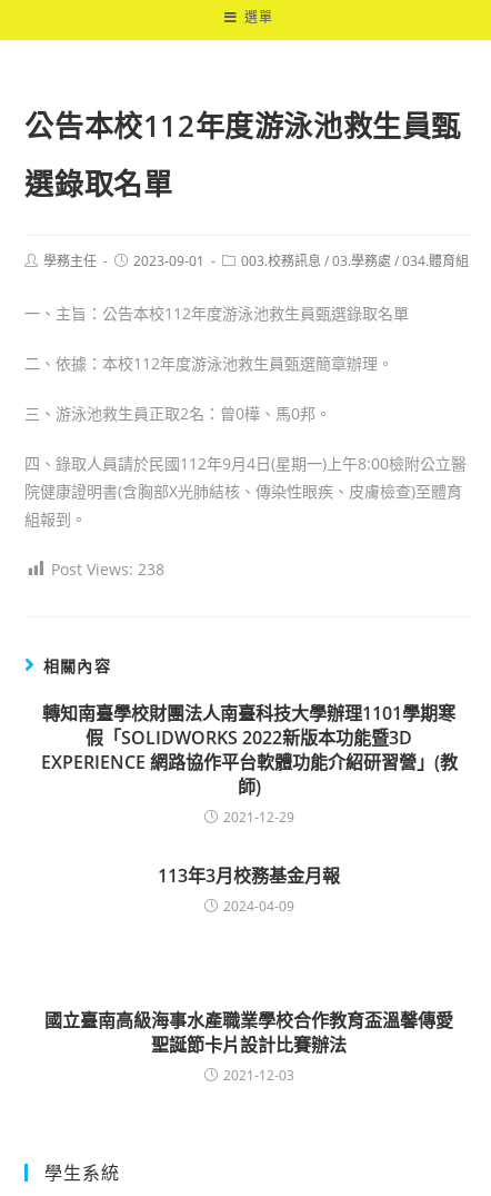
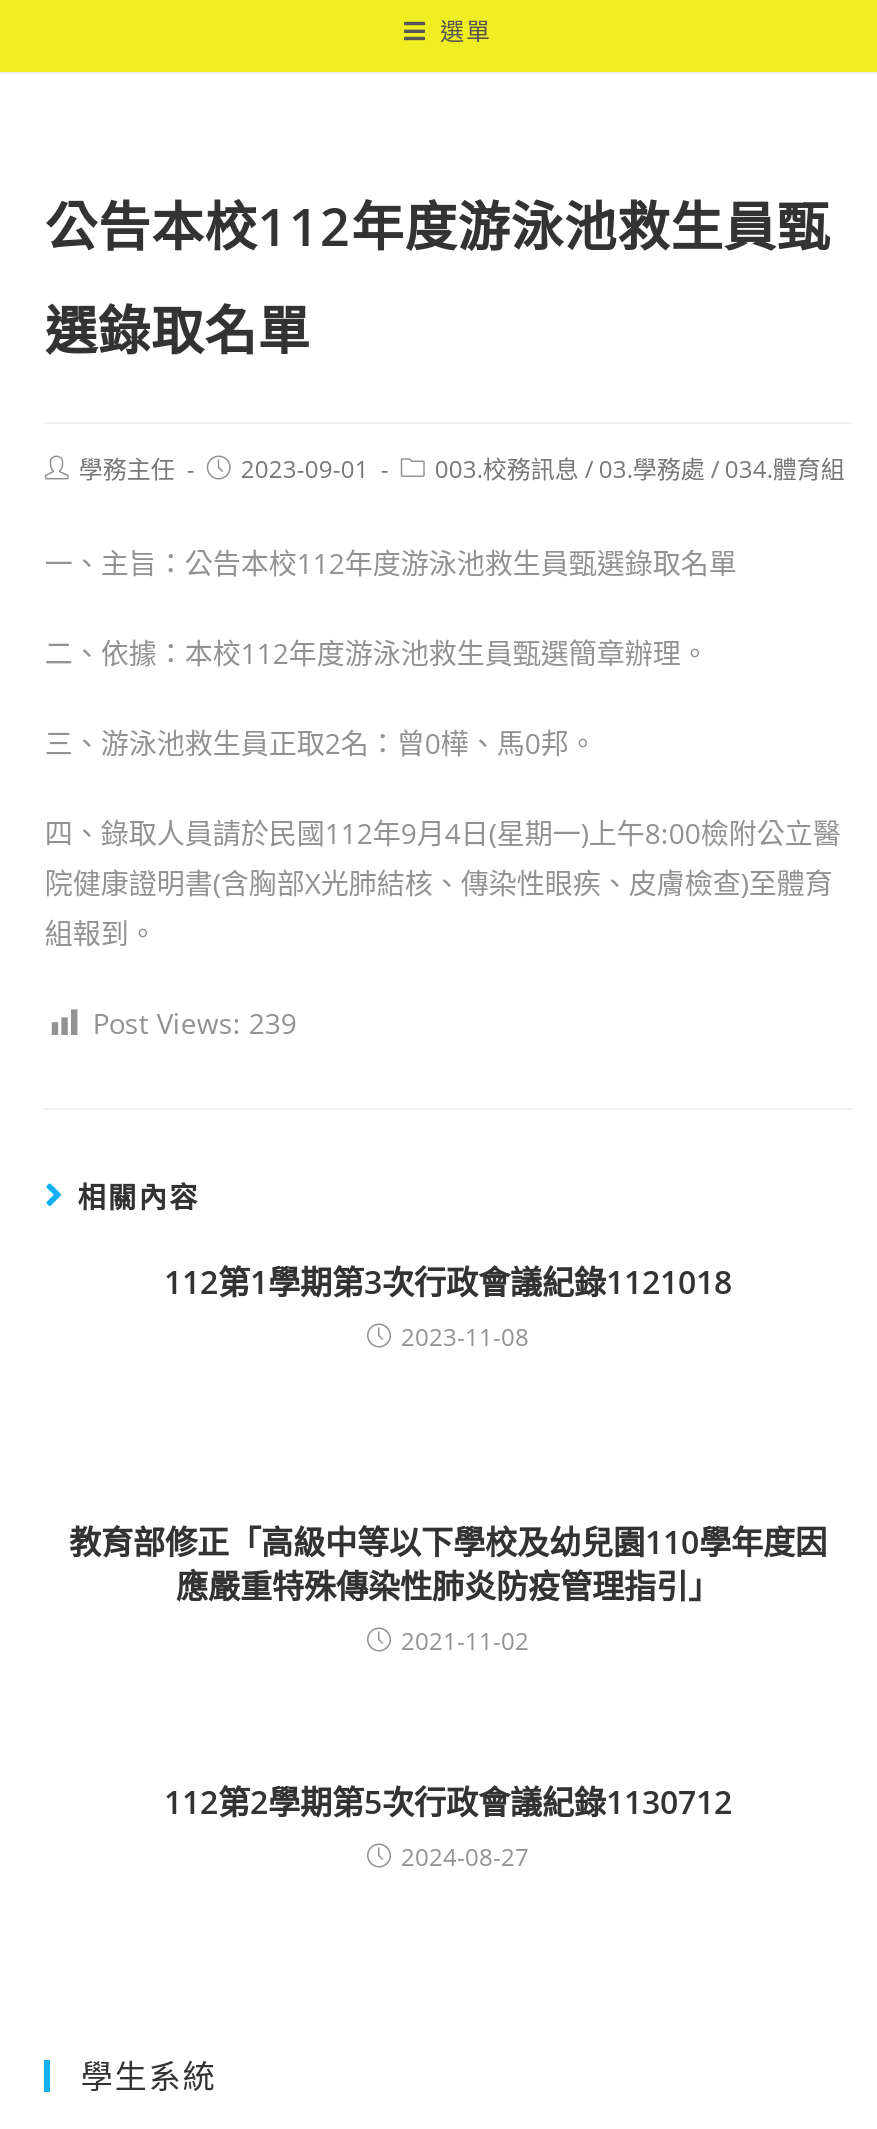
[52,558,165,580] Post Views: 238 -> [93,1004,297,1042] Post Views: 239
[41,701,457,827] 轉知南臺學校財團法人南臺科技大學辦理1101學期寒 | 假「SOLIDWORKS 2022新版本功能暨3D | EXPERIENCE 網路協作平台軟體功能介紹研習營」(教 | 師) | 2021-12-29 -> [164,1260,732,1354] 112第1學期第3次行政會議紀錄1121018 | 2023-11-08
[158,863,340,916] 113年3月校務基金月報 | 2024-04-09 -> [69,1520,827,1658] 教育部修正「高級中等以下學校及幼兒園110學年度因 | 應嚴重特殊傳染性肺炎防疫管理指引」 | 2021-11-02
[44,1008,453,1085] 國立臺南高級海事水產職業學校合作教育盃溫馨傳愛 | 聖誕節卡片設計比賽辦法 | 2021-12-03 -> [164,1780,732,1874] 112第2學期第5次行政會議紀錄1130712 | 2024-08-27

